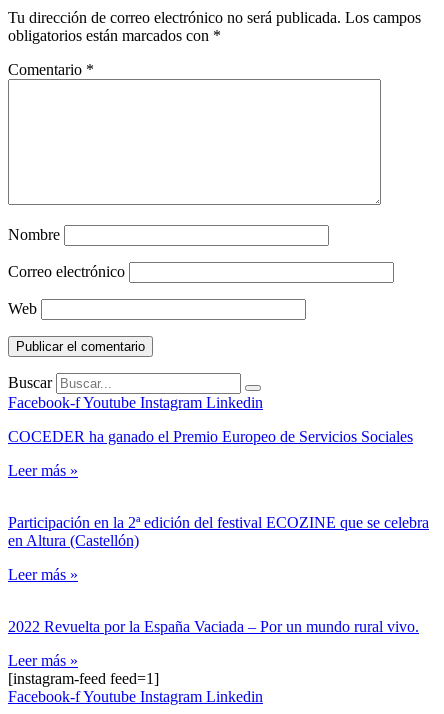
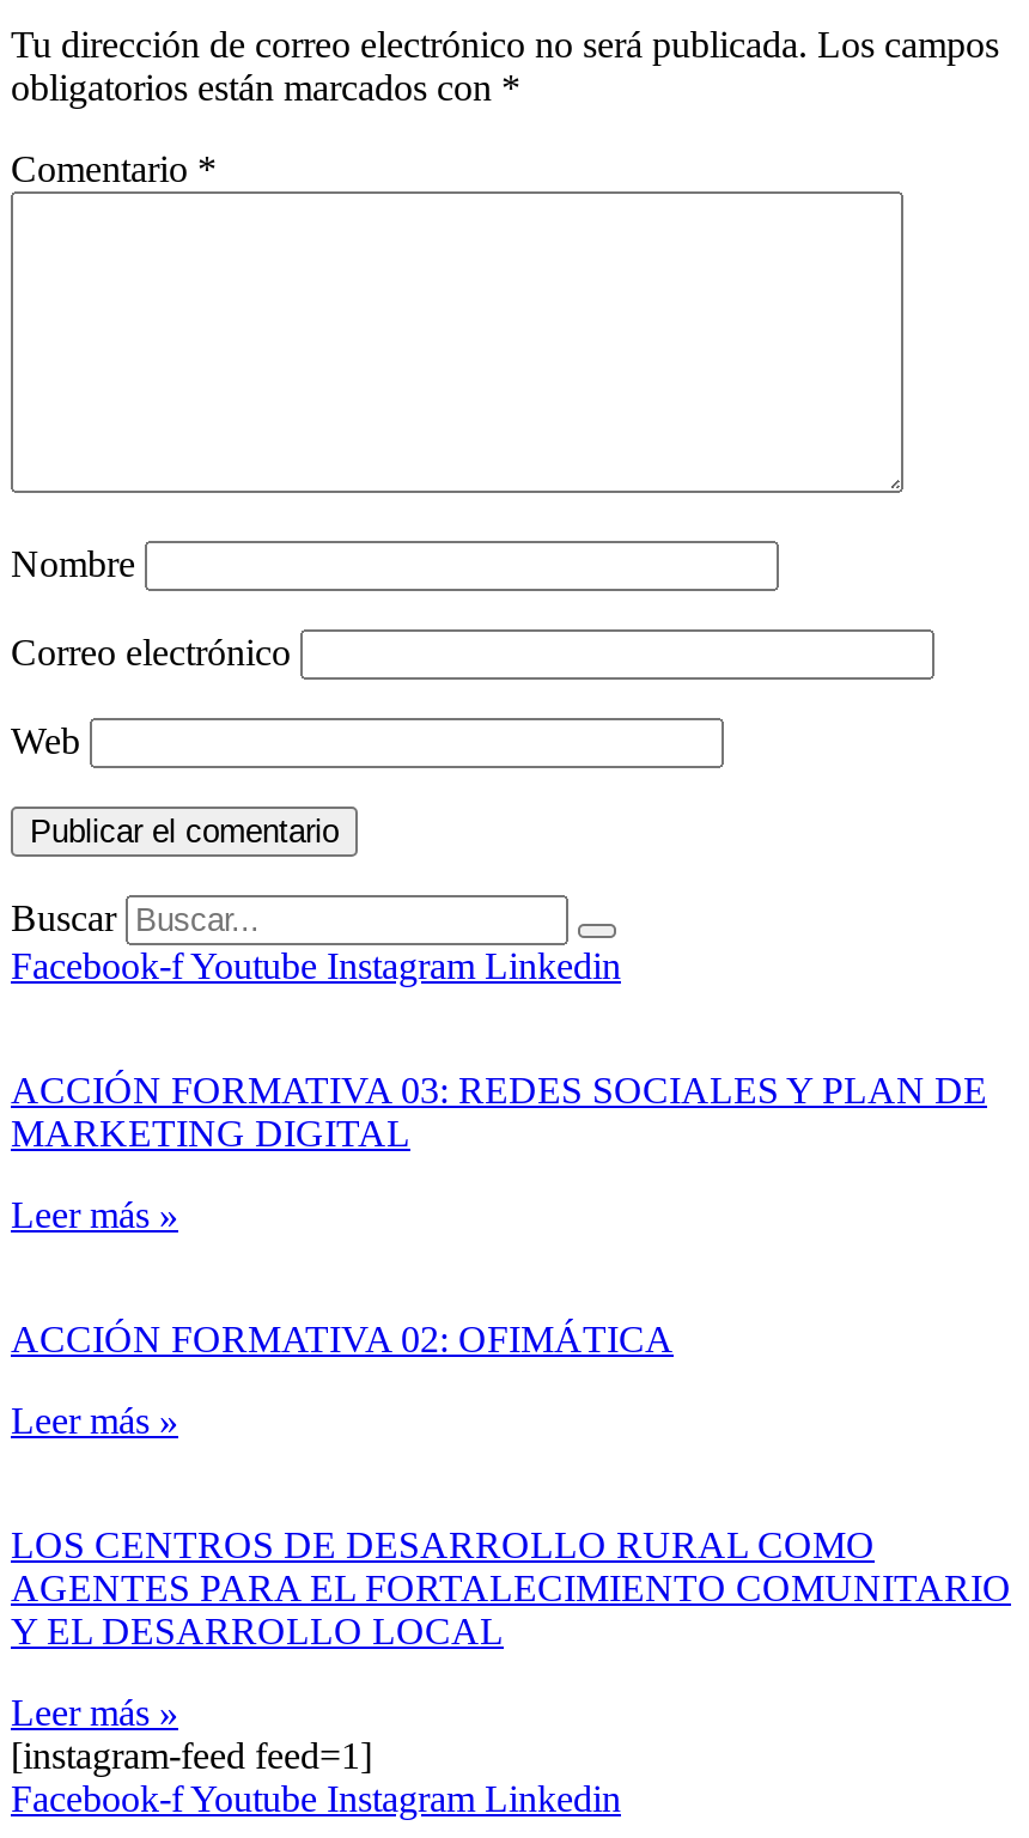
[8,428,413,445] COCEDER ha ganado el Premio Europeo de Servicios Sociales -> [11,1071,987,1154] ACCIÓN FORMATIVA 03: REDES SOCIALES Y PLAN DE | MARKETING DIGITAL
[8,514,429,549] Participación en la 2ª edición del festival ECOZINE que se celebra | en Altura (Castellón) -> [11,1320,674,1360] ACCIÓN FORMATIVA 02: OFIMÁTICA
[8,618,419,635] 2022 Revuelta por la España Vaciada – Por un mundo rural vivo. -> [11,1525,1011,1652] LOS CENTROS DE DESARROLLO RURAL COMO | AGENTES PARA EL FORTALECIMIENTO COMUNITARIO | Y EL DESARROLLO LOCAL

